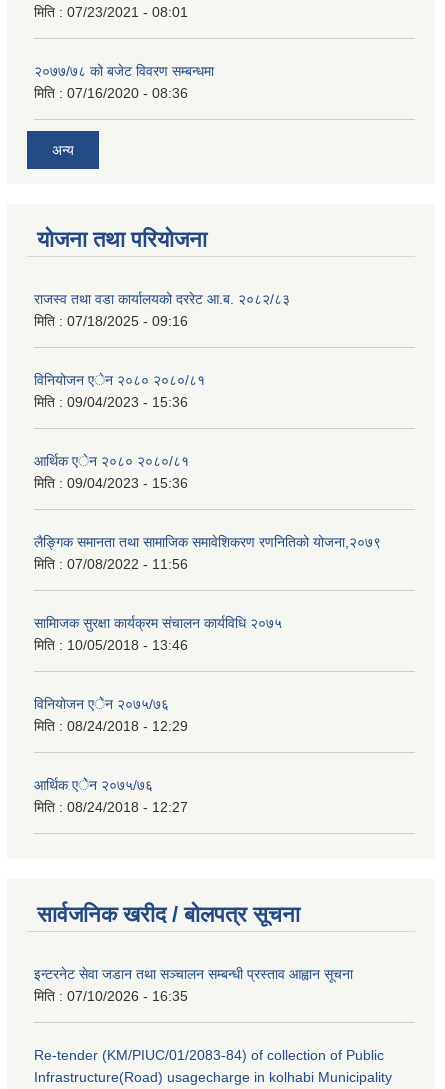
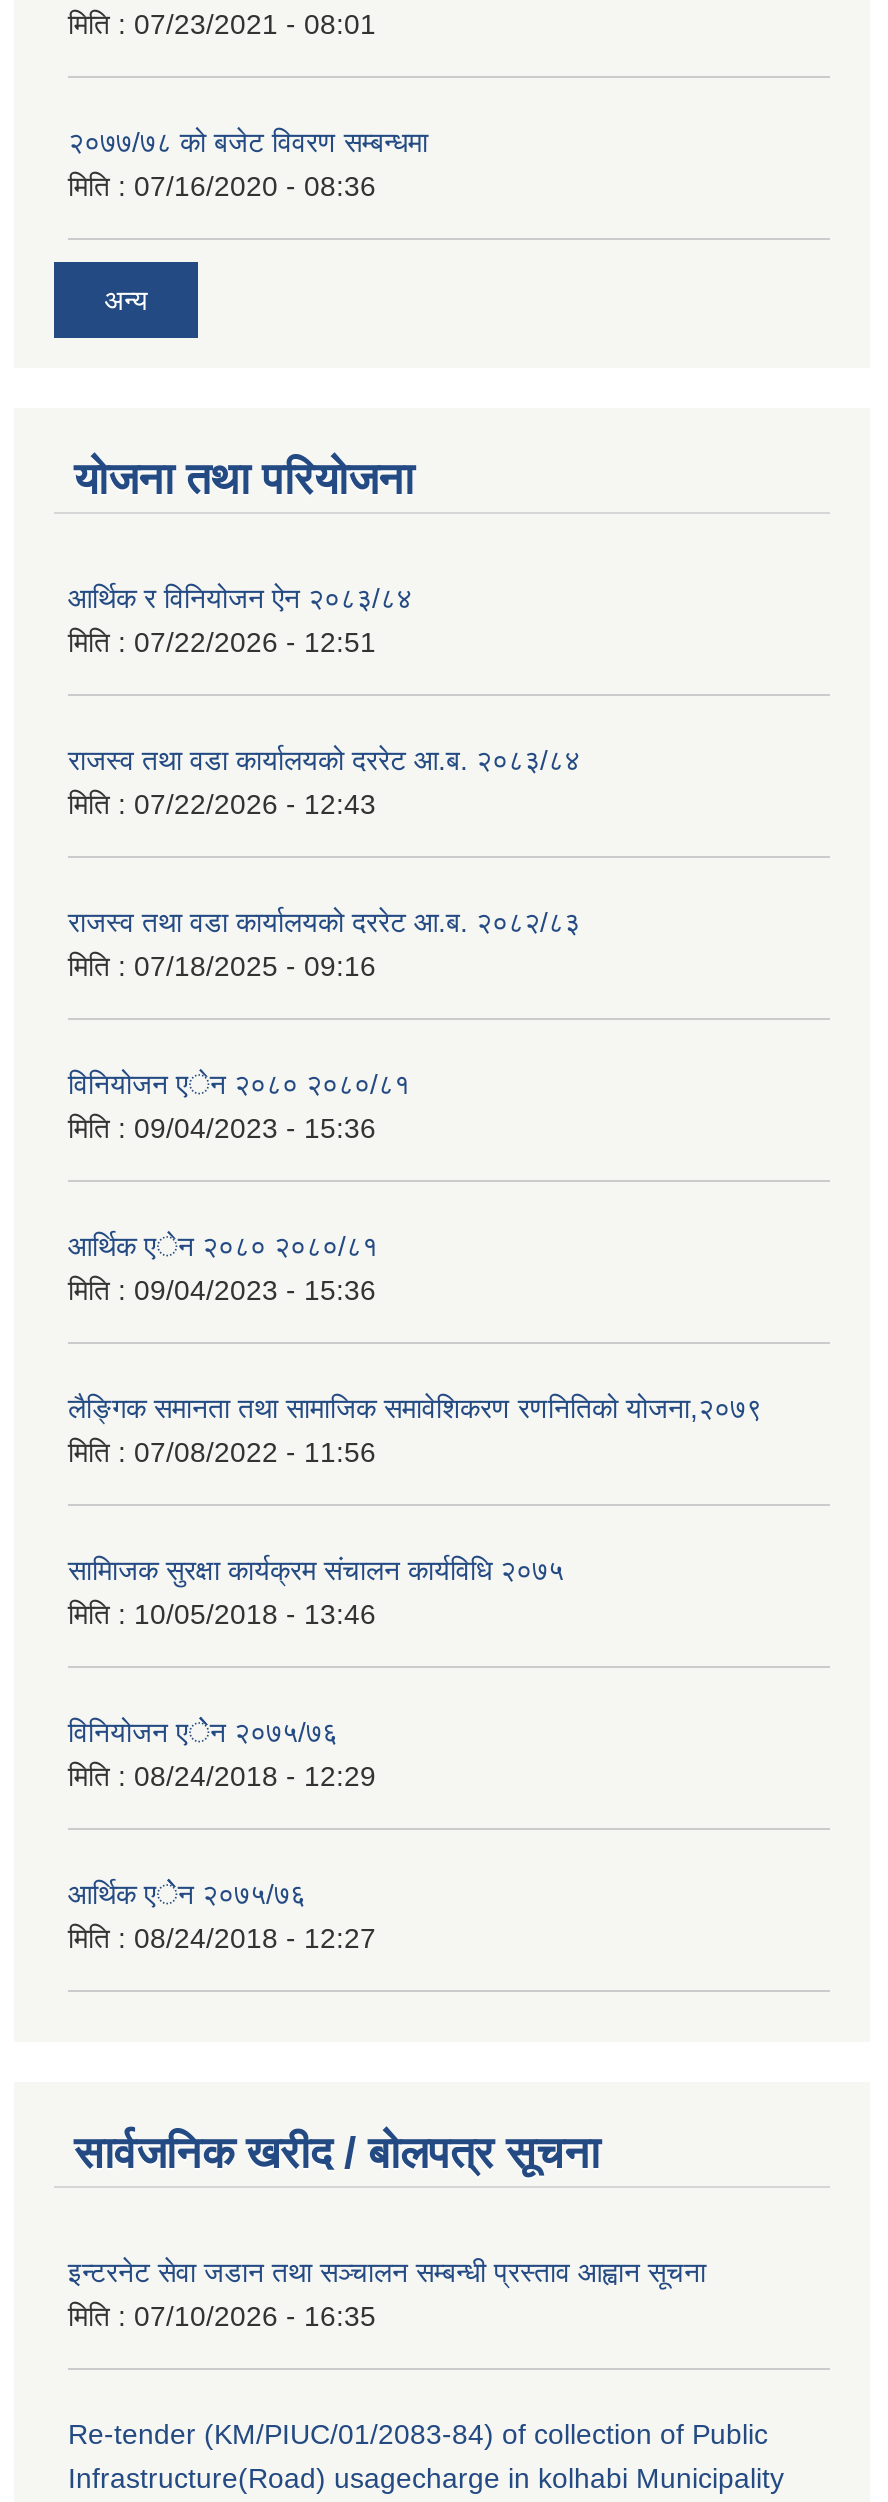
none -> [68,582,412,658] आर्थिक र विनियोजन ऐन २०८३/८४ | मिति : 07/22/2026 - 12:51
none -> [68,744,580,820] राजस्व तथा वडा कार्यालयको दररेट आ.ब. २०८३/८४ | मिति : 07/22/2026 - 12:43

